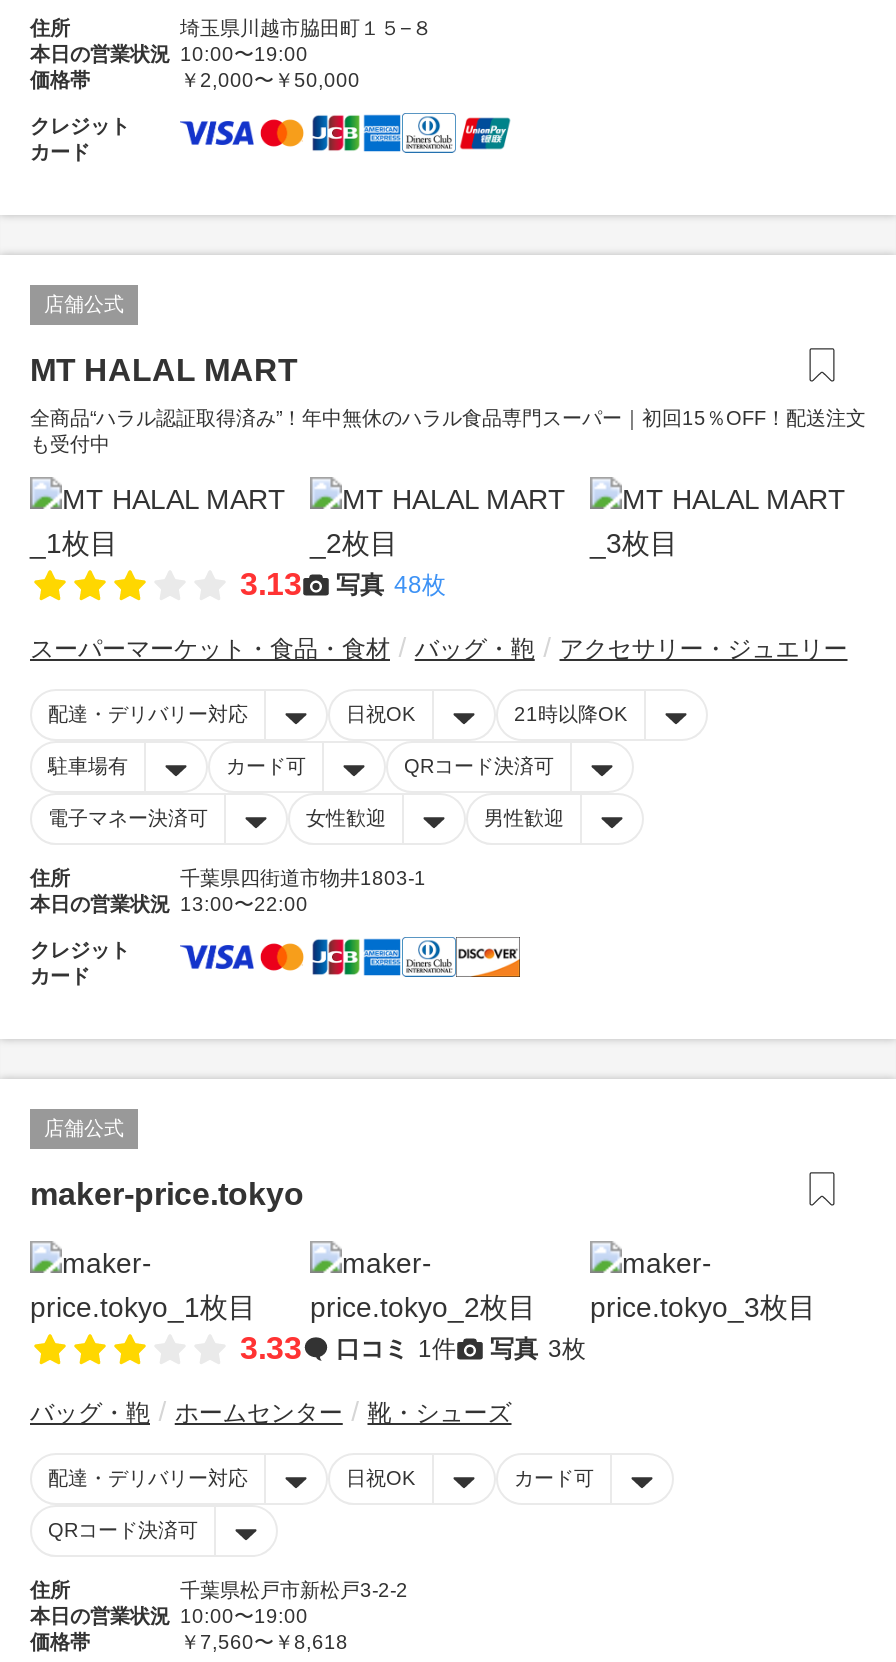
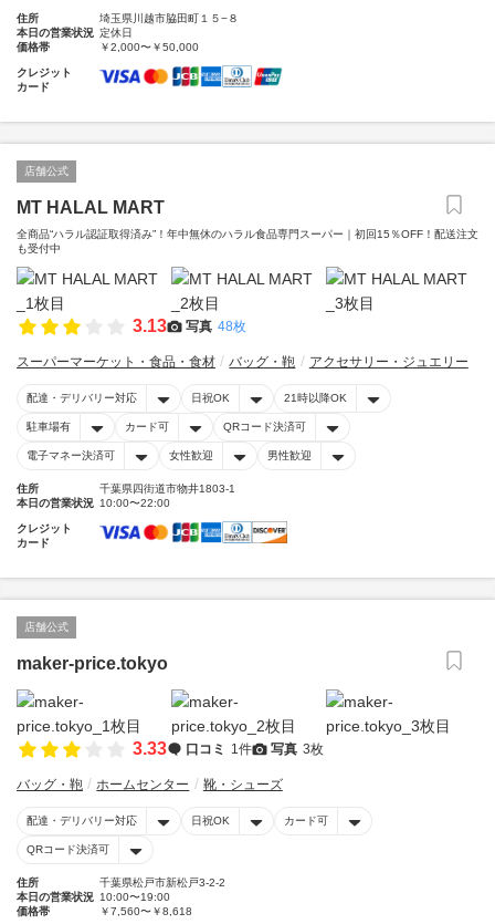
[30,43,308,65] 本日の営業状況 10:00〜19:00 -> [17,27,133,39] 本日の営業状況 定休日
[30,893,308,915] 本日の営業状況 13:00〜22:00 -> [17,497,170,509] 本日の営業状況 10:00〜22:00

